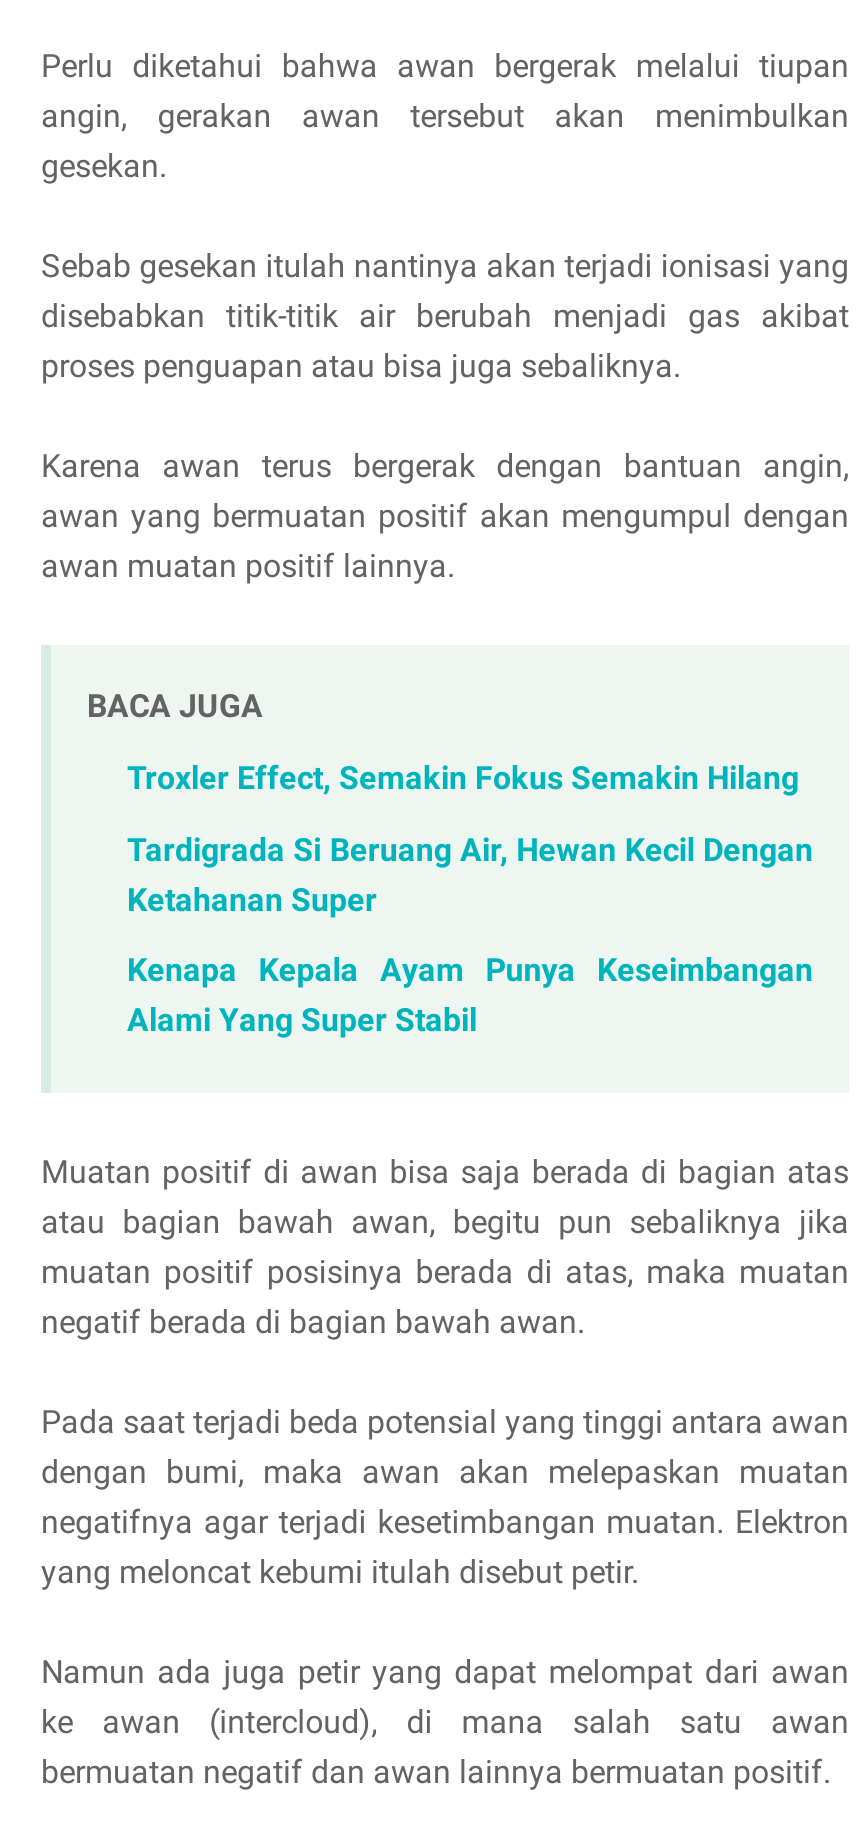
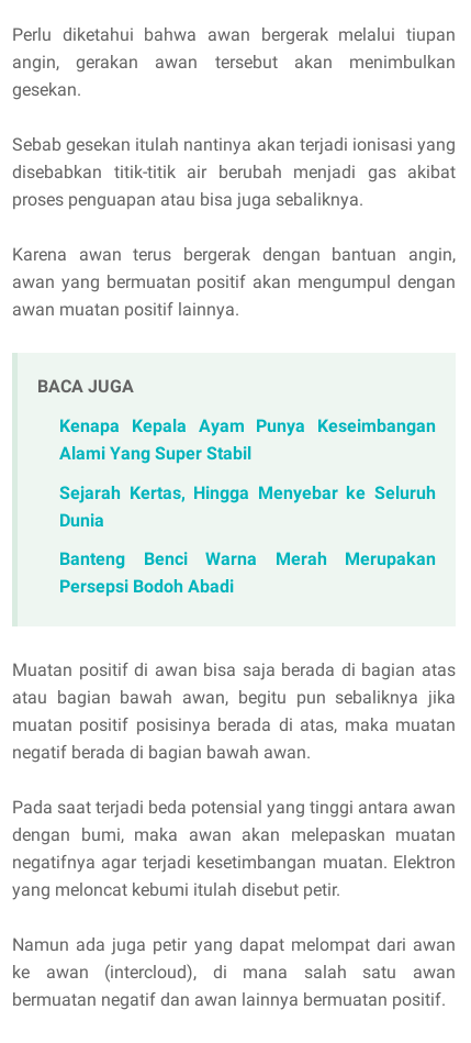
[127,759,813,918] Troxler Effect, Semakin Fokus Semakin Hilang | Tardigrada Si Beruang Air, Hewan Kecil Dengan | Ketahanan Super -> none
moved [127,952,813,1040] -> [59,415,436,464]: Kenapa Kepala Ayam Punya Keseimbangan | Alami Yang Super Stabil
none -> [59,482,436,597] Sejarah Kertas, Hingga Menyebar ke Seluruh | Dunia | Banteng Benci Warna Merah Merupakan | Persepsi Bodoh Abadi

